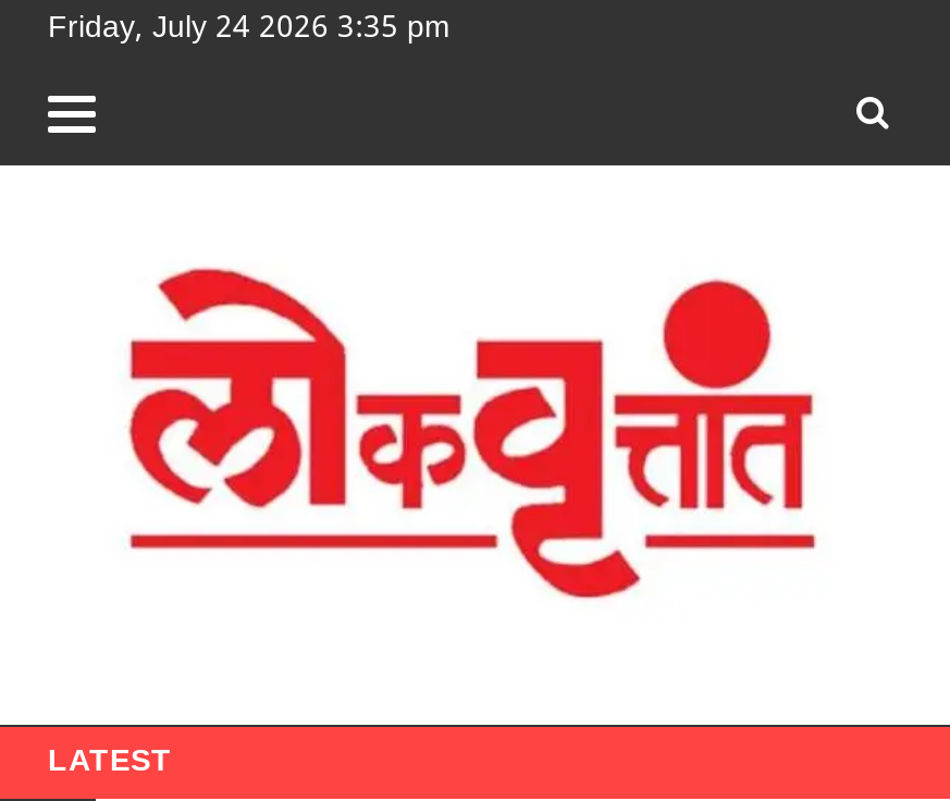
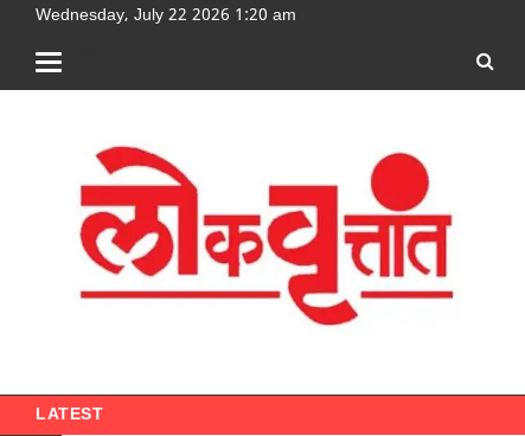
[48,9,451,50] Friday, July 24 2026 3:35 pm -> [36,5,296,27] Wednesday, July 22 2026 1:20 am

